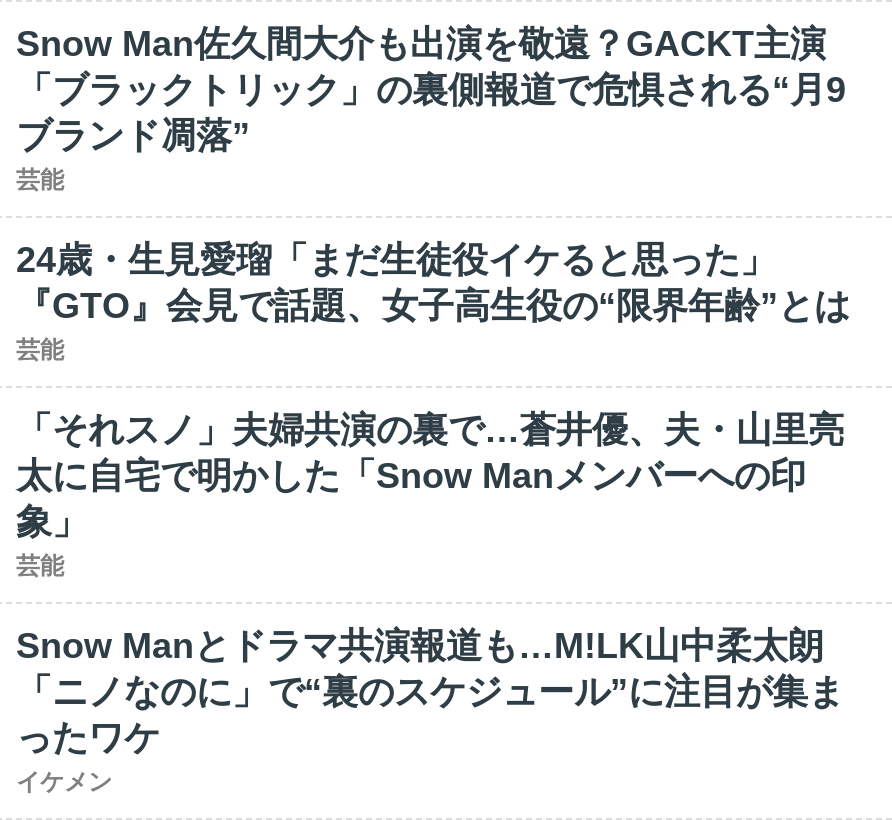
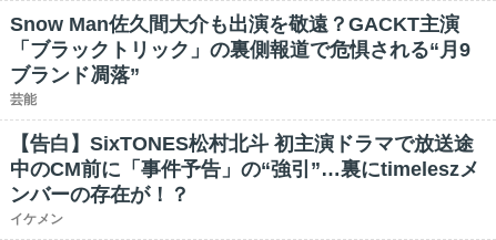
[16,240,850,758] 24歳・生見愛瑠「まだ生徒役イケると思った」 | 『GTO』会見で話題、女子高生役の“限界年齢”とは | 芸能 | 「それスノ」夫婦共演の裏で…蒼井優、夫・山里亮 | 太に自宅で明かした「Snow Manメンバーへの印 | 象」 | 芸能 | Snow Manとドラマ共演報道も…M!LK山中柔太朗 | 「ニノなのに」で“裏のスケジュール”に注目が集ま | ったワケ -> [10,133,479,206] 【告白】SixTONES松村北斗 初主演ドラマで放送途 | 中のCM前に「事件予告」の“強引”…裏にtimeleszメ | ンバーの存在が！？

